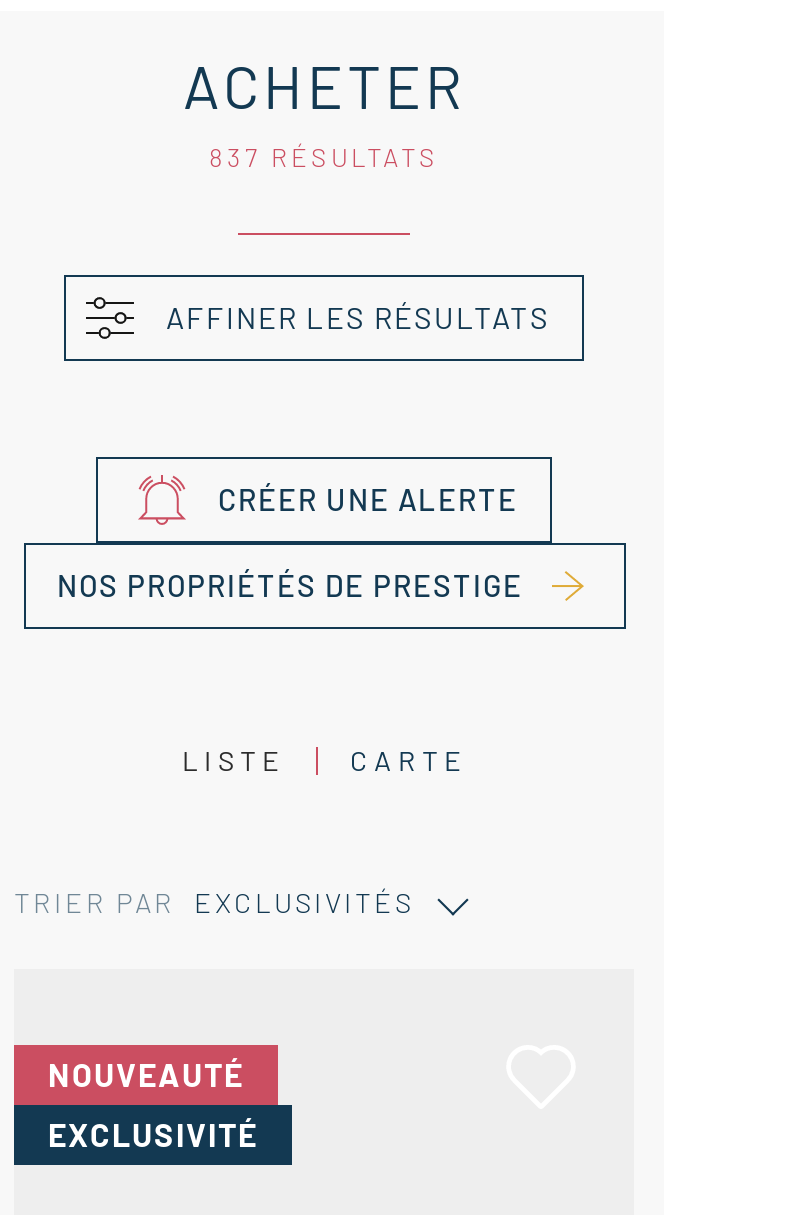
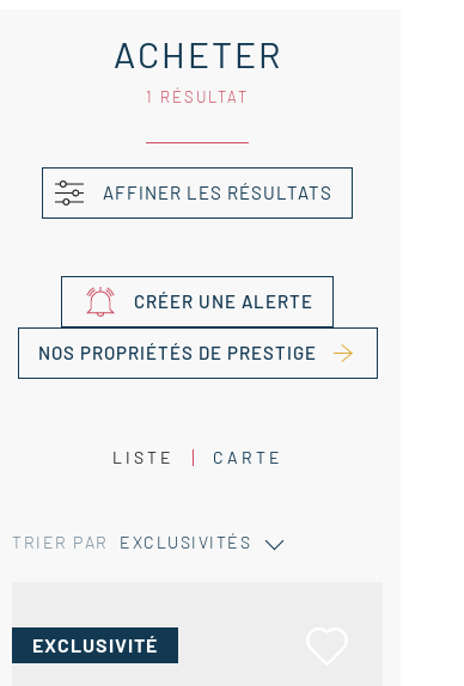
[209,141,439,173] 837 RÉSULTATS -> [146,87,249,106] 1 RÉSULTAT
[48,1055,244,1093] NOUVEAUTÉ -> none

